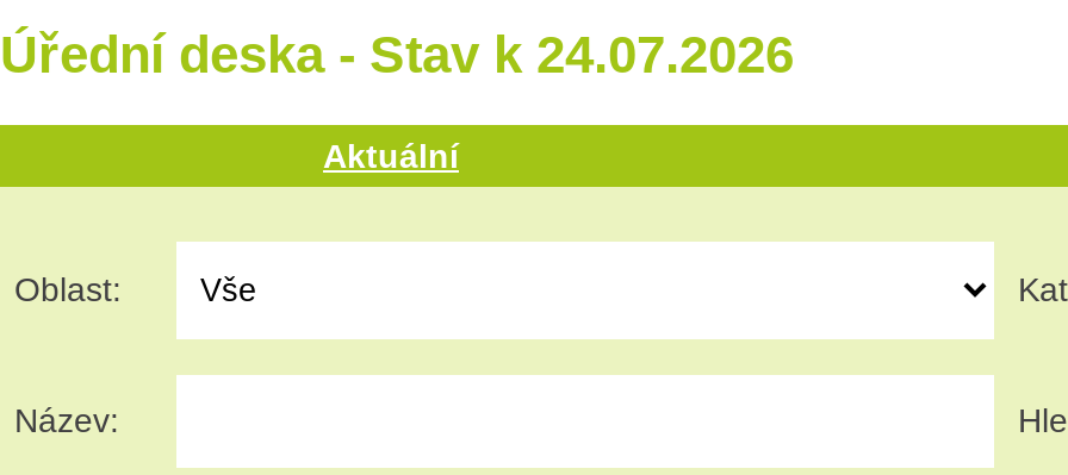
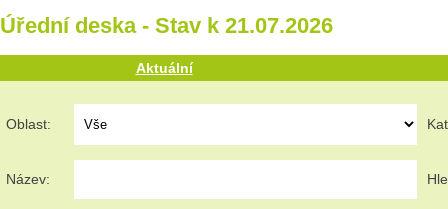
[0,24,794,84] Úřední deska - Stav k 24.07.2026 -> [0,13,333,38] Úřední deska - Stav k 21.07.2026

